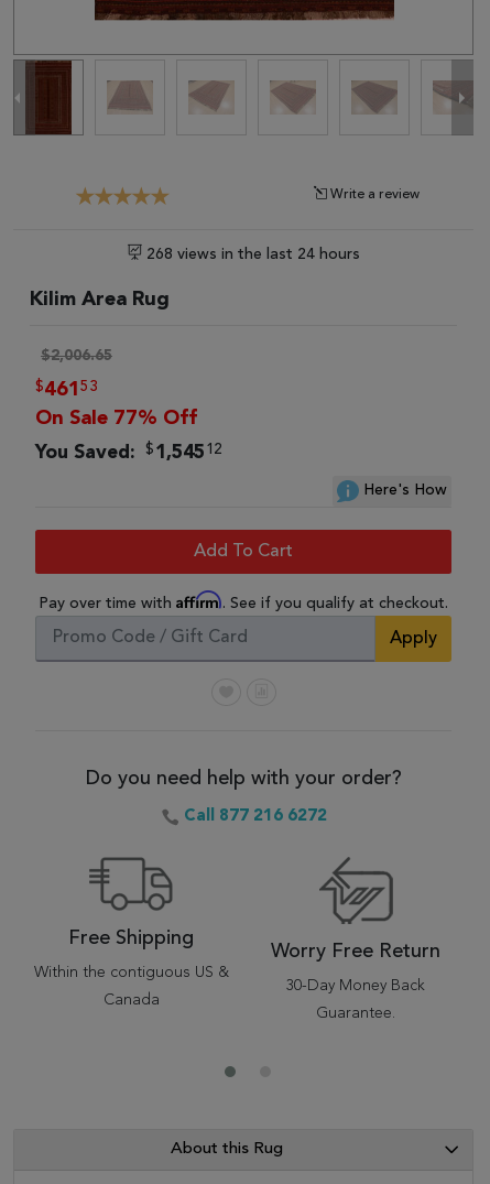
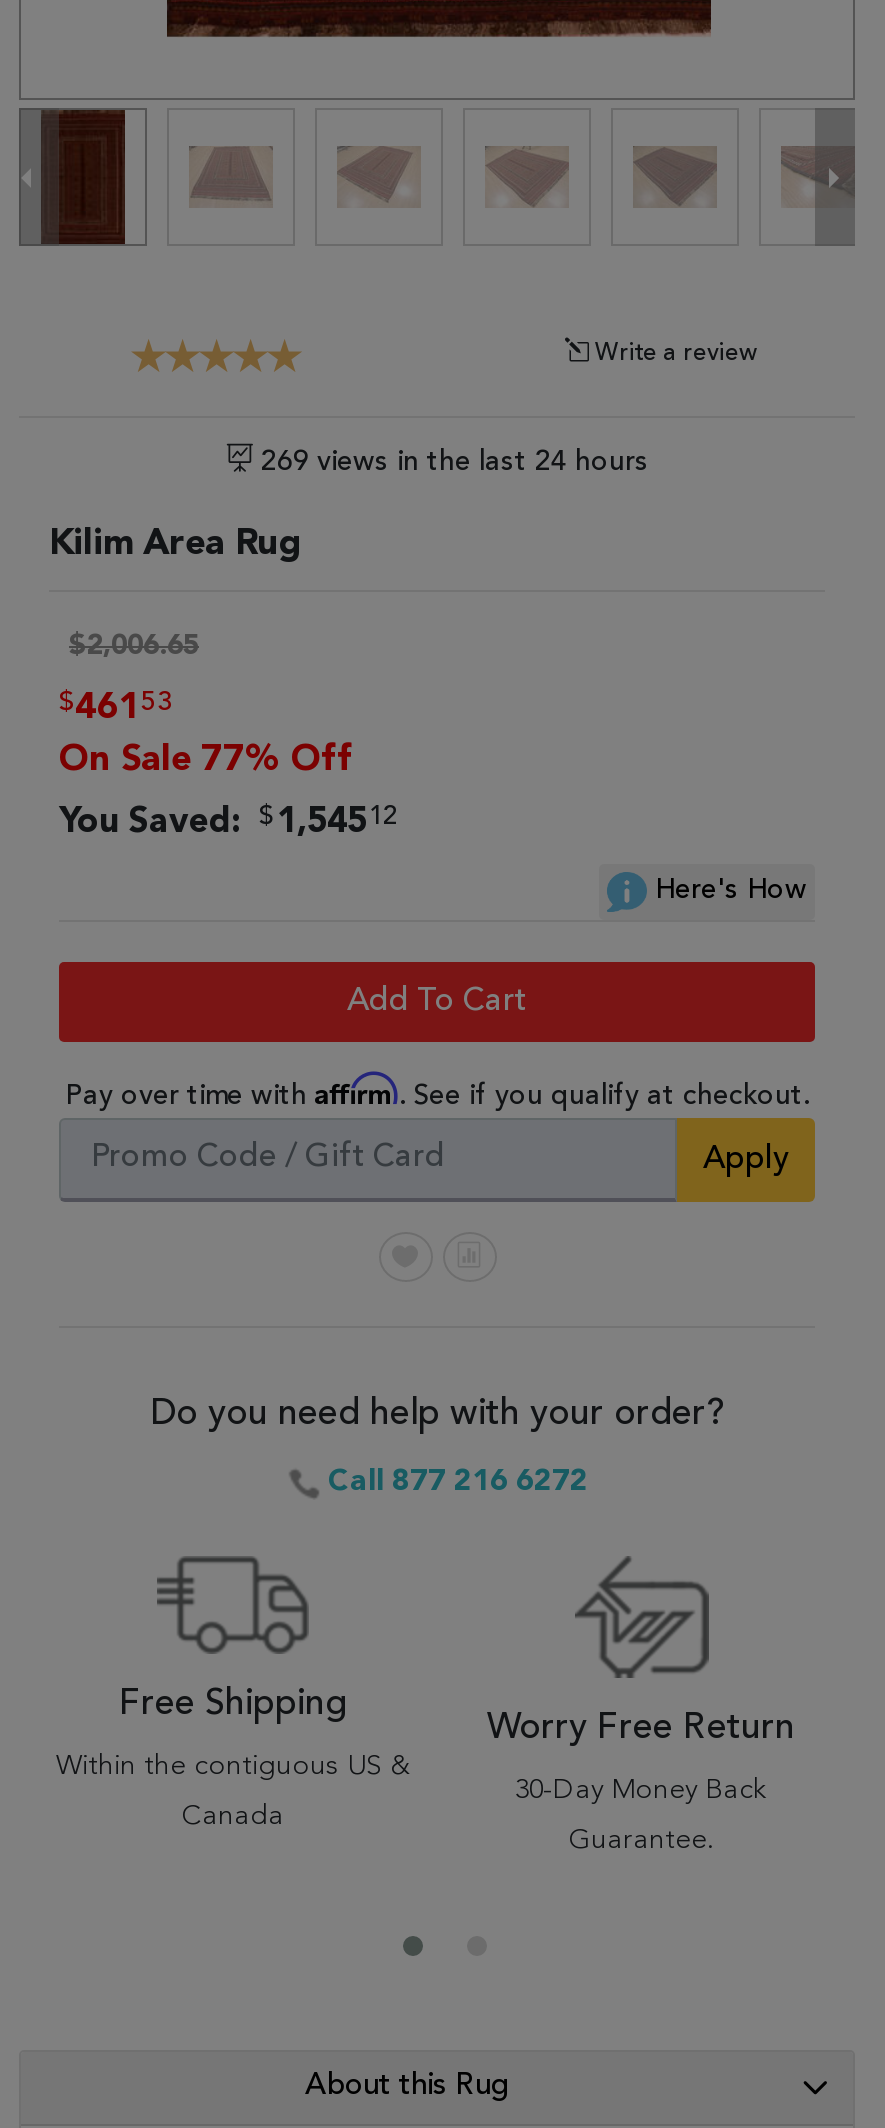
[142,247,360,262] 268 views in the last 24 hours -> [253,448,649,476] 269 views in the last 24 hours

